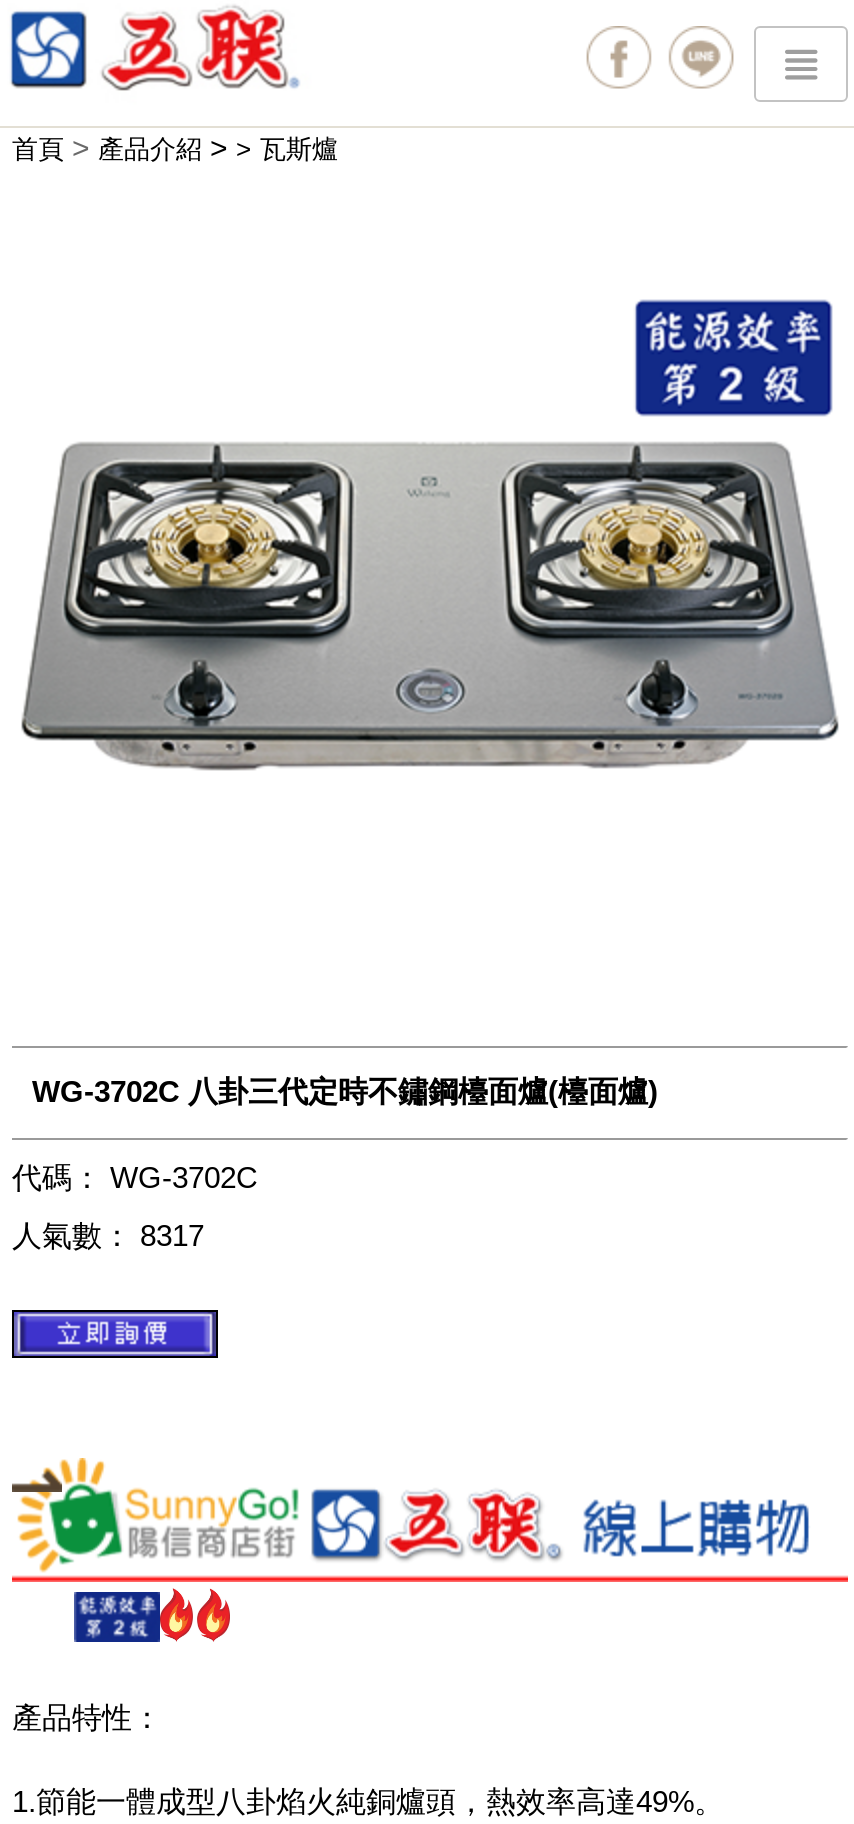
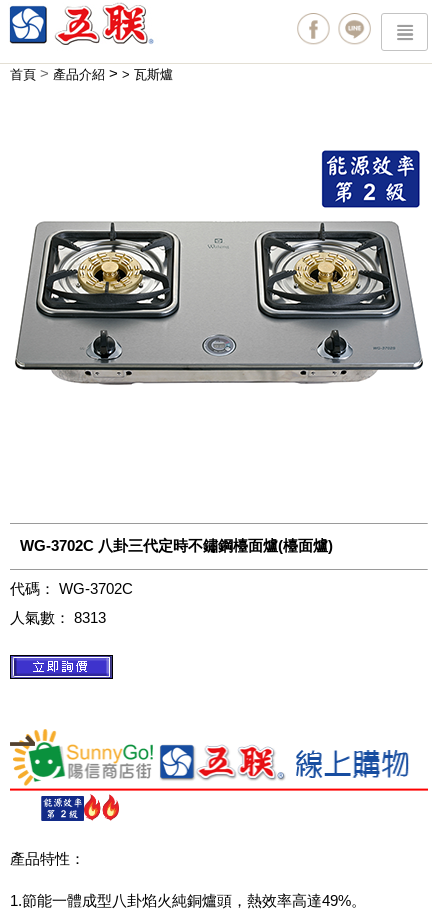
[12,1217,204,1251] 人氣數：8317 -> [10,608,106,625] 人氣數：8313

